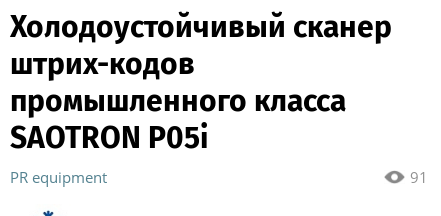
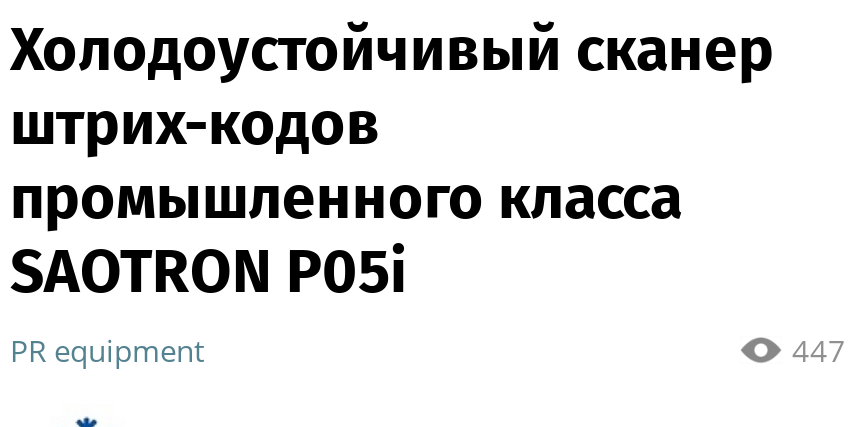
[410,167,428,187] 91 -> [792,329,846,369] 447

